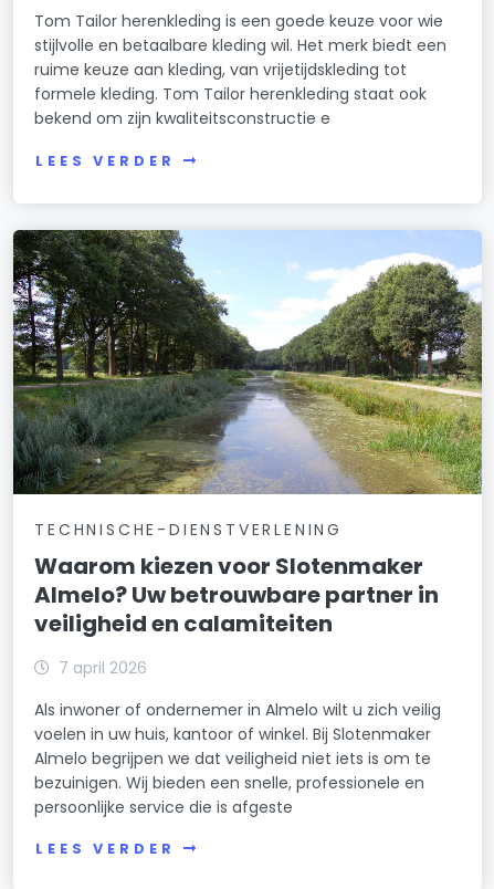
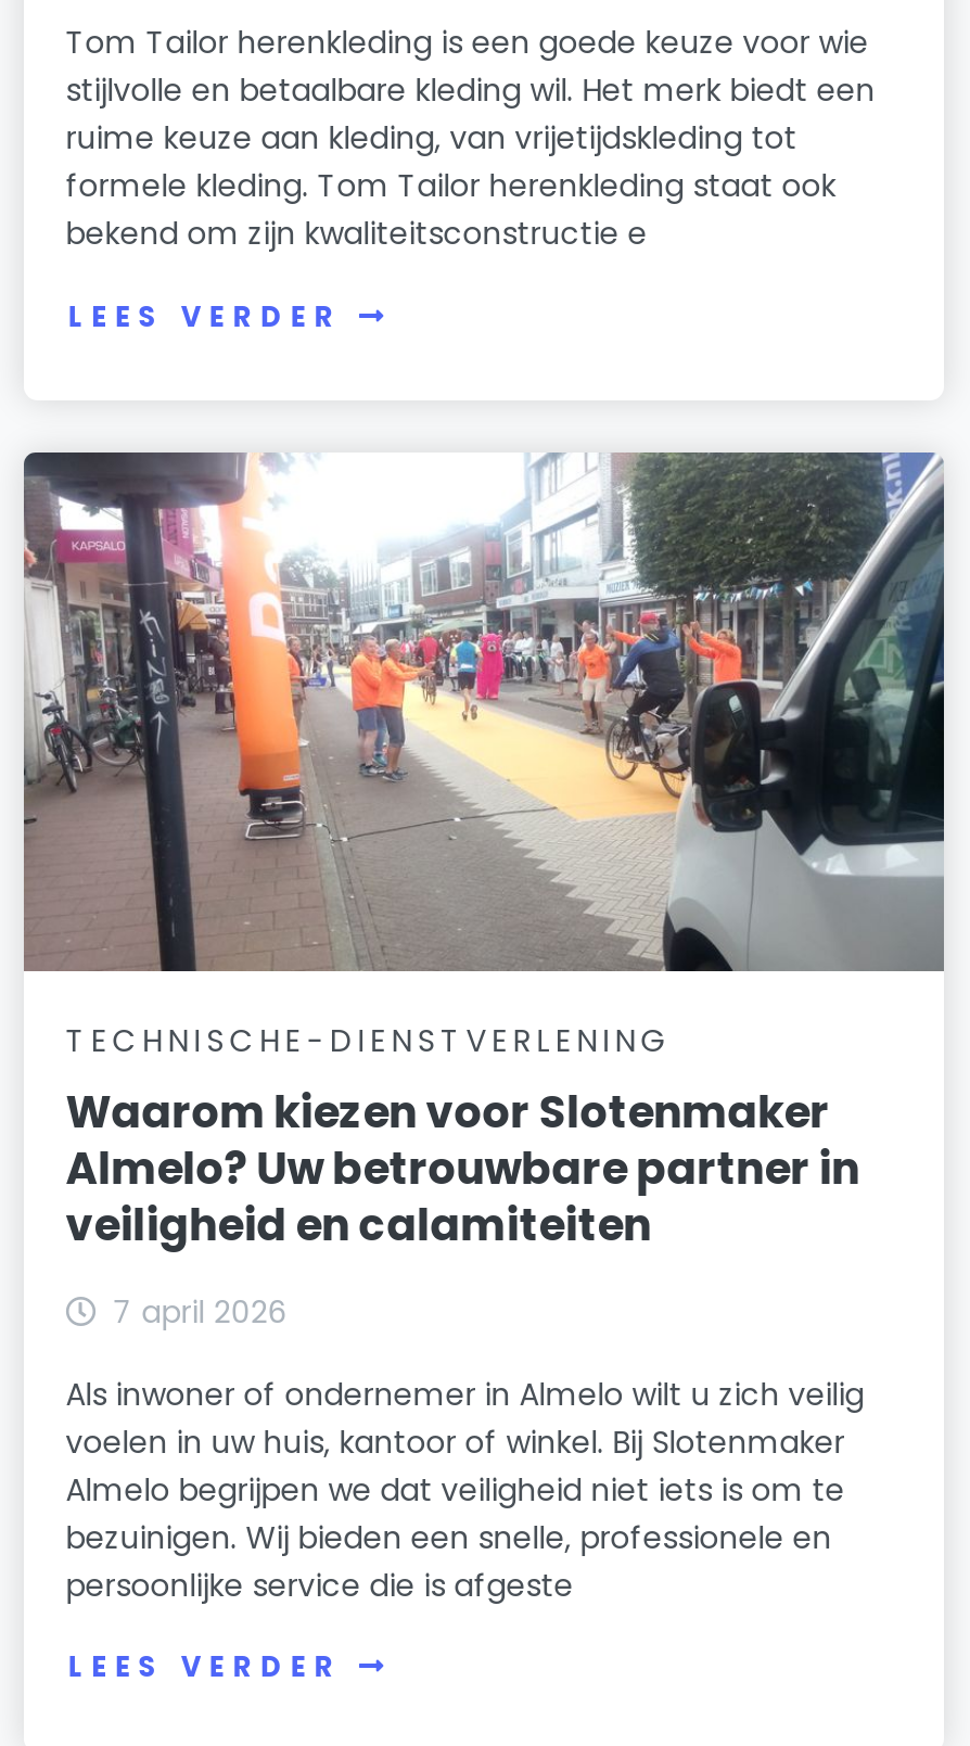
[12,229,483,495] [image] -> [24,450,946,973] [image]

